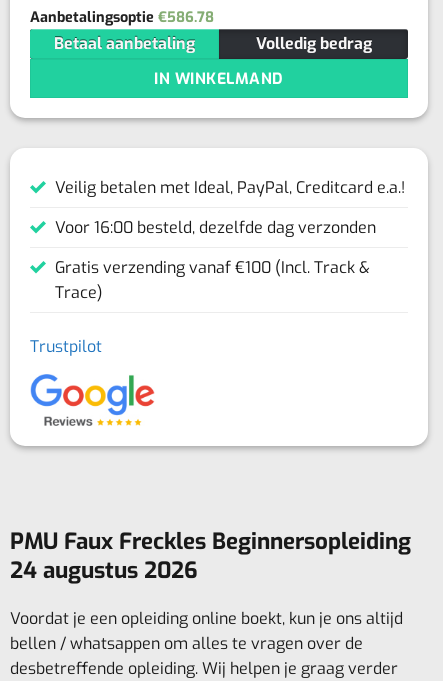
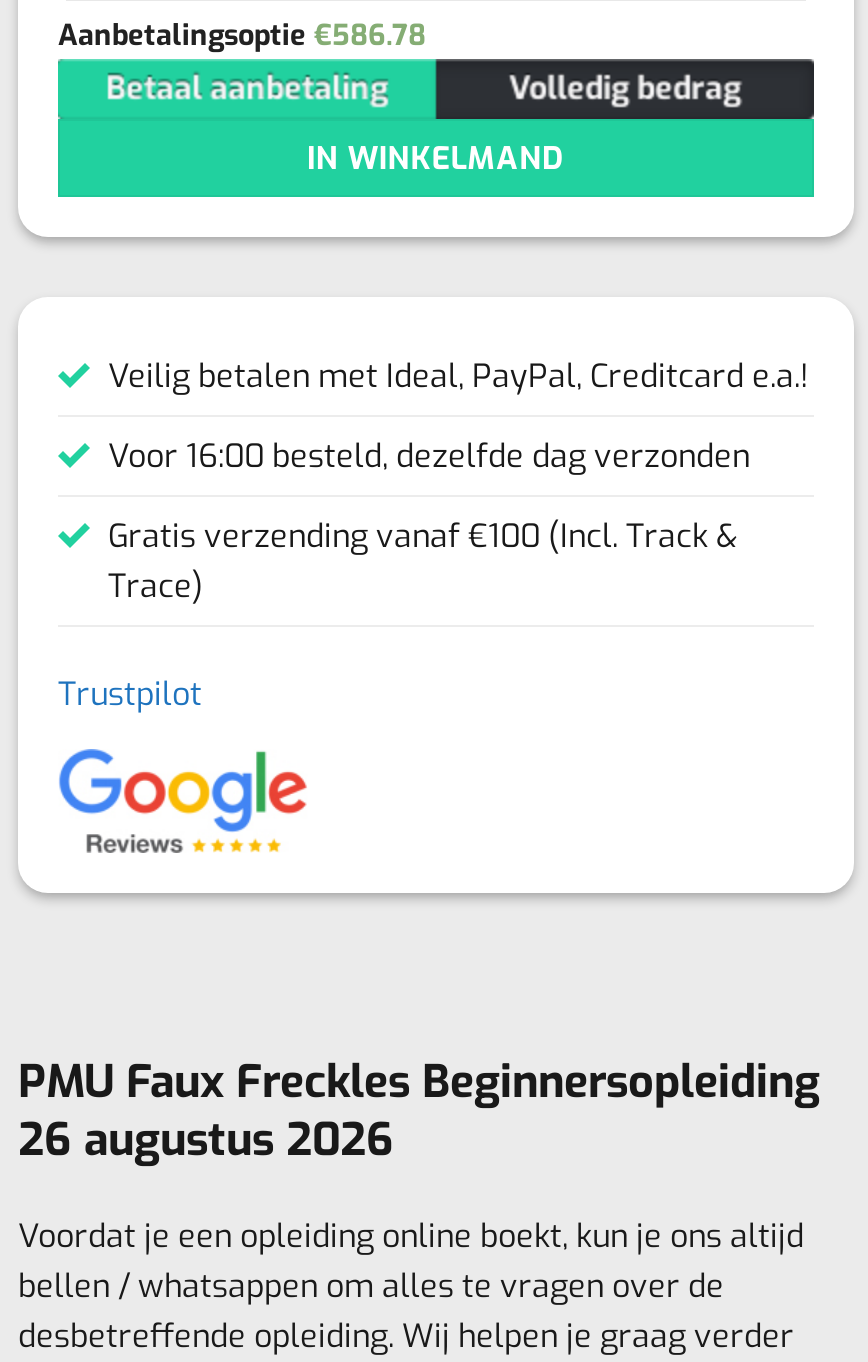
[10,556,198,585] 24 augustus 2026 -> [18,1112,394,1170] 26 augustus 2026

